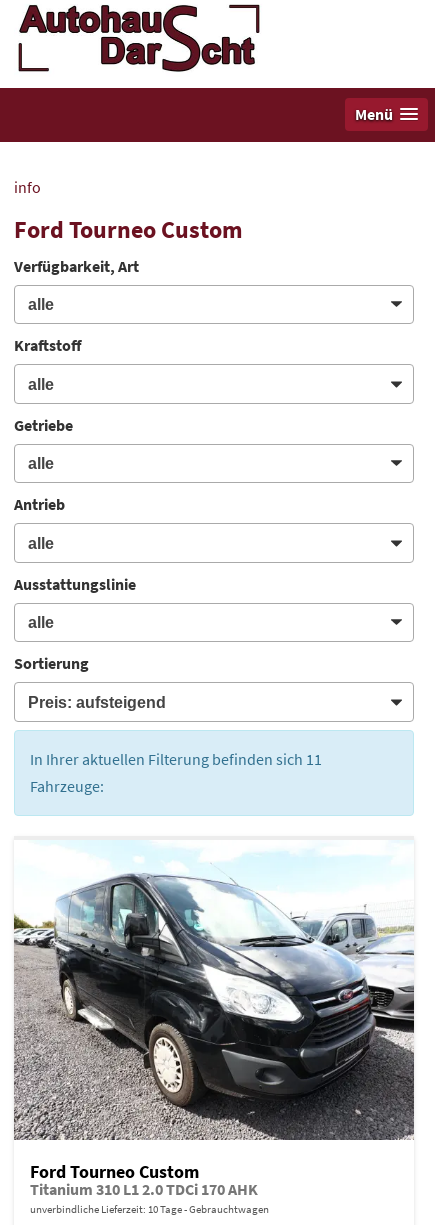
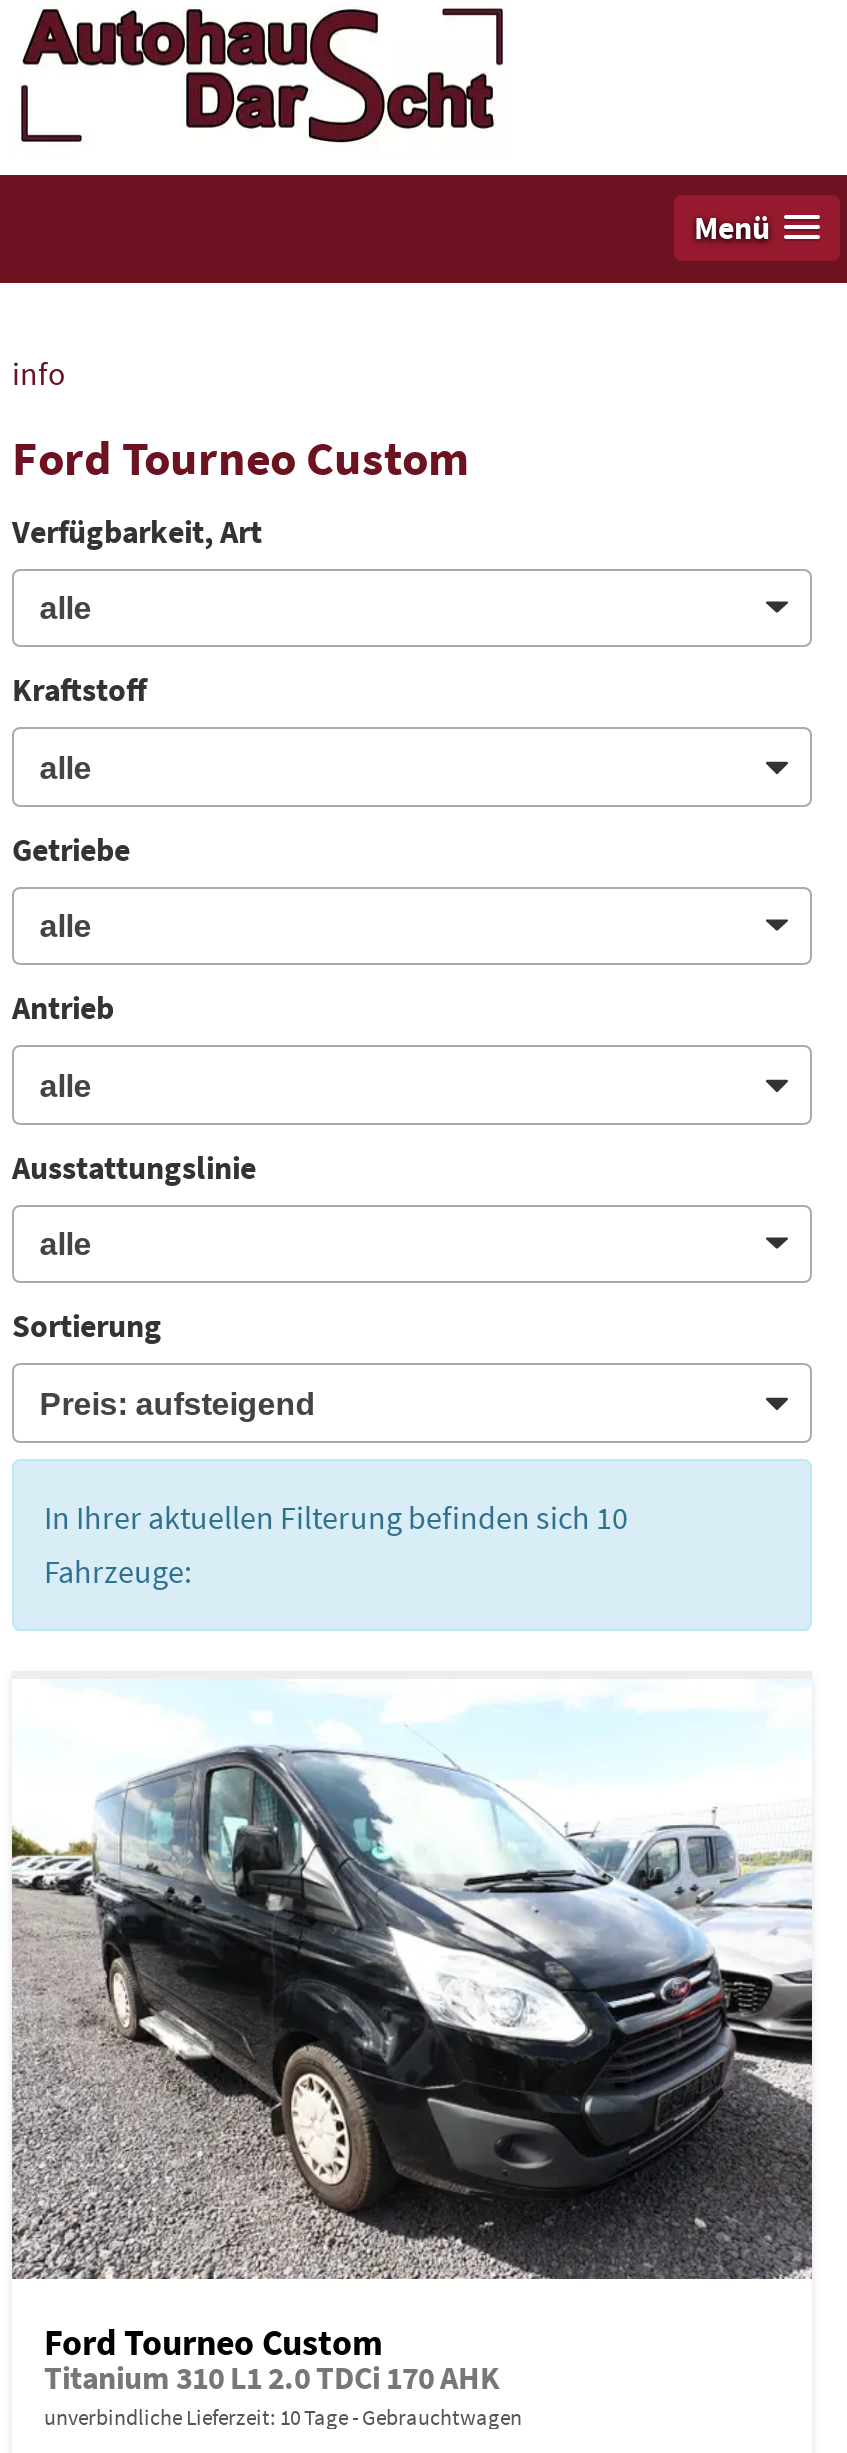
[30,749,322,769] In Ihrer aktuellen Filterung befinden sich 11 -> [44,1497,628,1537] In Ihrer aktuellen Filterung befinden sich 10

